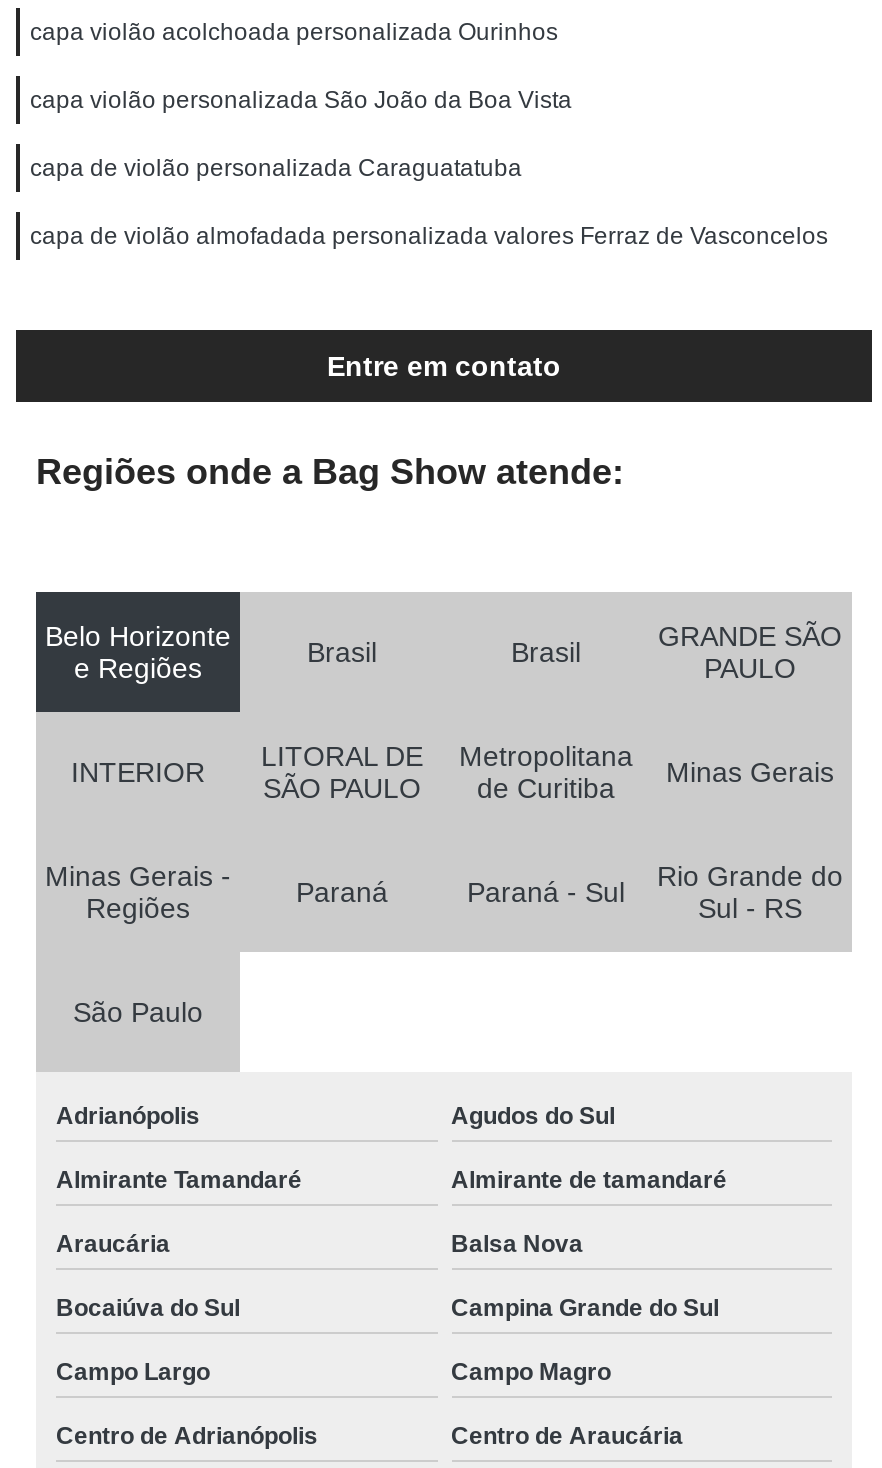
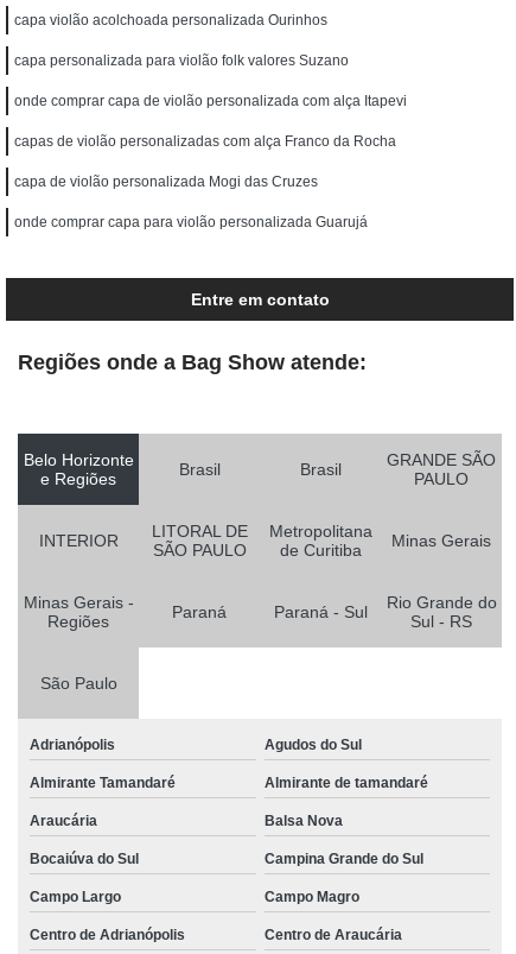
[30,86,828,250] capa violão personalizada São João da Boa Vista | capa de violão personalizada Caraguatatuba | capa de violão almofadada personalizada valores Ferraz de Vasconcelos -> [14,52,407,230] capa personalizada para violão folk valores Suzano | onde comprar capa de violão personalizada com alça Itapevi | capas de violão personalizadas com alça Franco da Rocha | capa de violão personalizada Mogi das Cruzes | onde comprar capa para violão personalizada Guarujá

